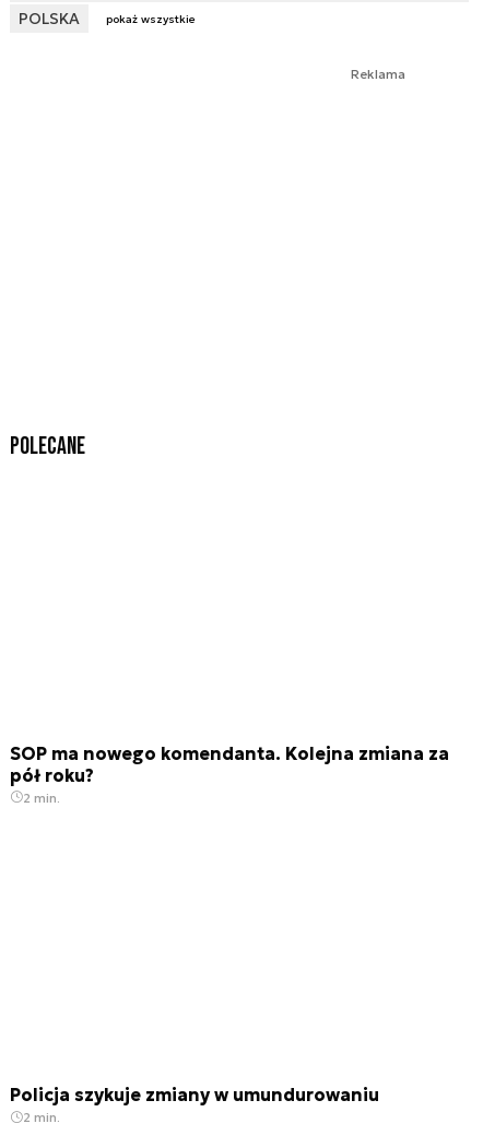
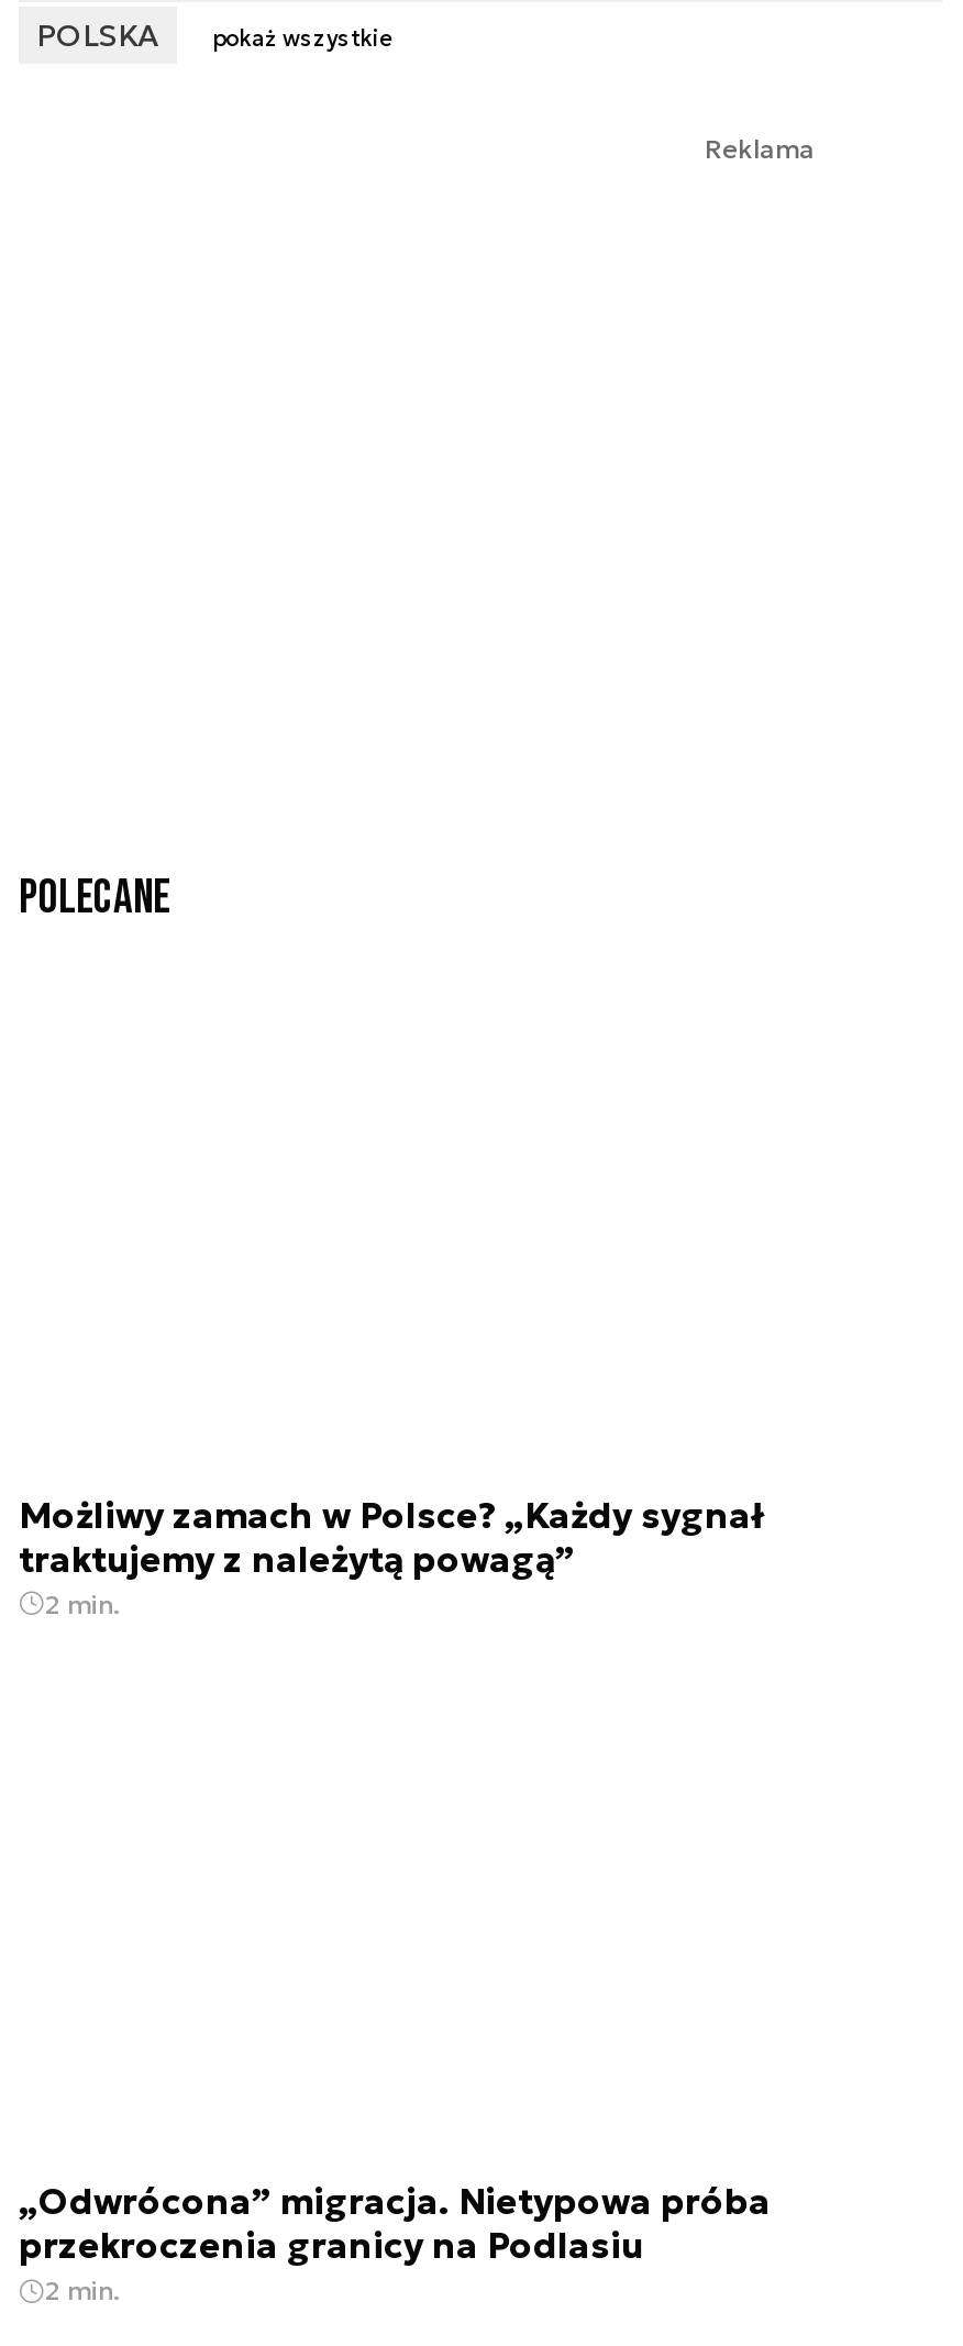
[10,742,449,786] SOP ma nowego komendanta. Kolejna zmiana za | pół roku? -> [19,1492,764,1580] Możliwy zamach w Polsce? „Każdy sygnał | traktujemy z należytą powagą”
[10,1084,379,1106] Policja szykuje zmiany w umundurowaniu -> [19,2180,771,2268] „Odwrócona” migracja. Nietypowa próba | przekroczenia granicy na Podlasiu

